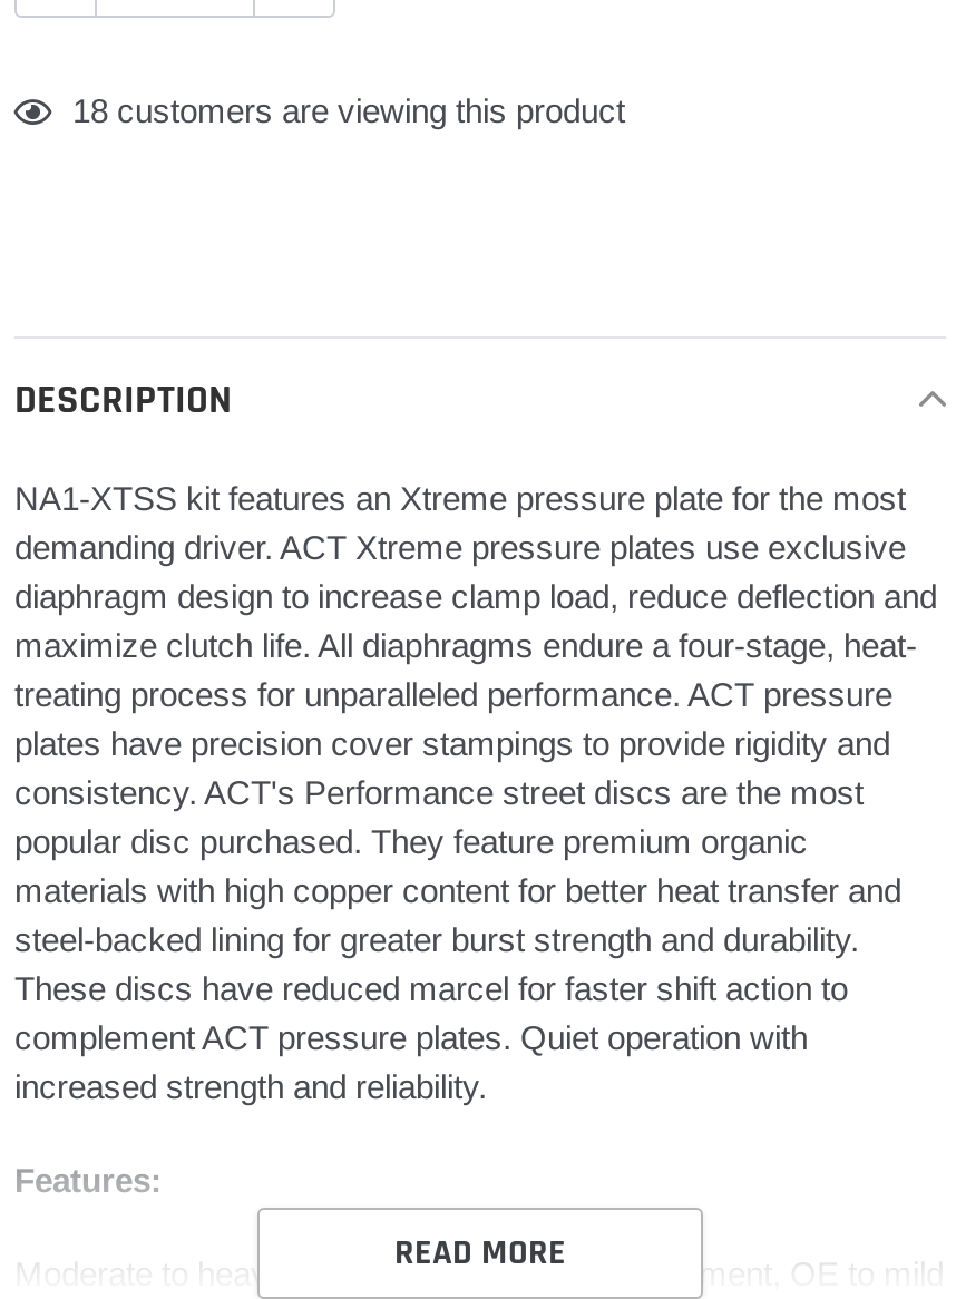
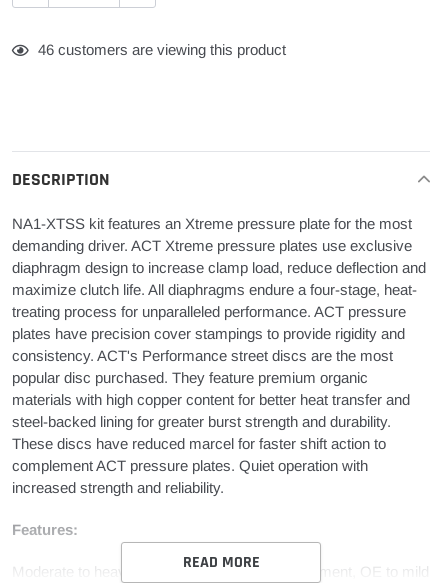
[72,92,625,130] 18 customers are viewing this product -> [38,41,286,58] 46 customers are viewing this product

